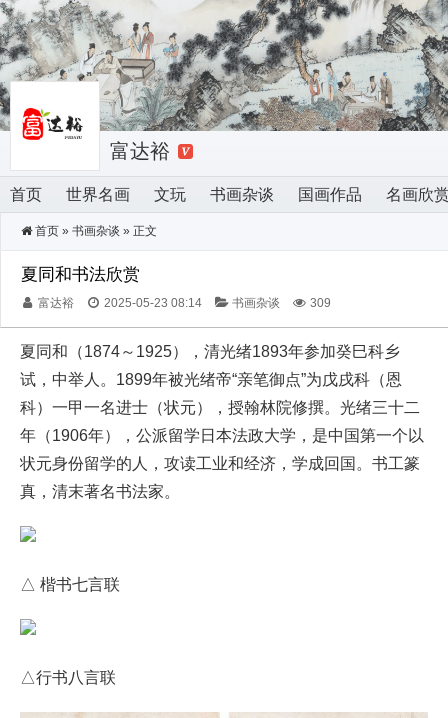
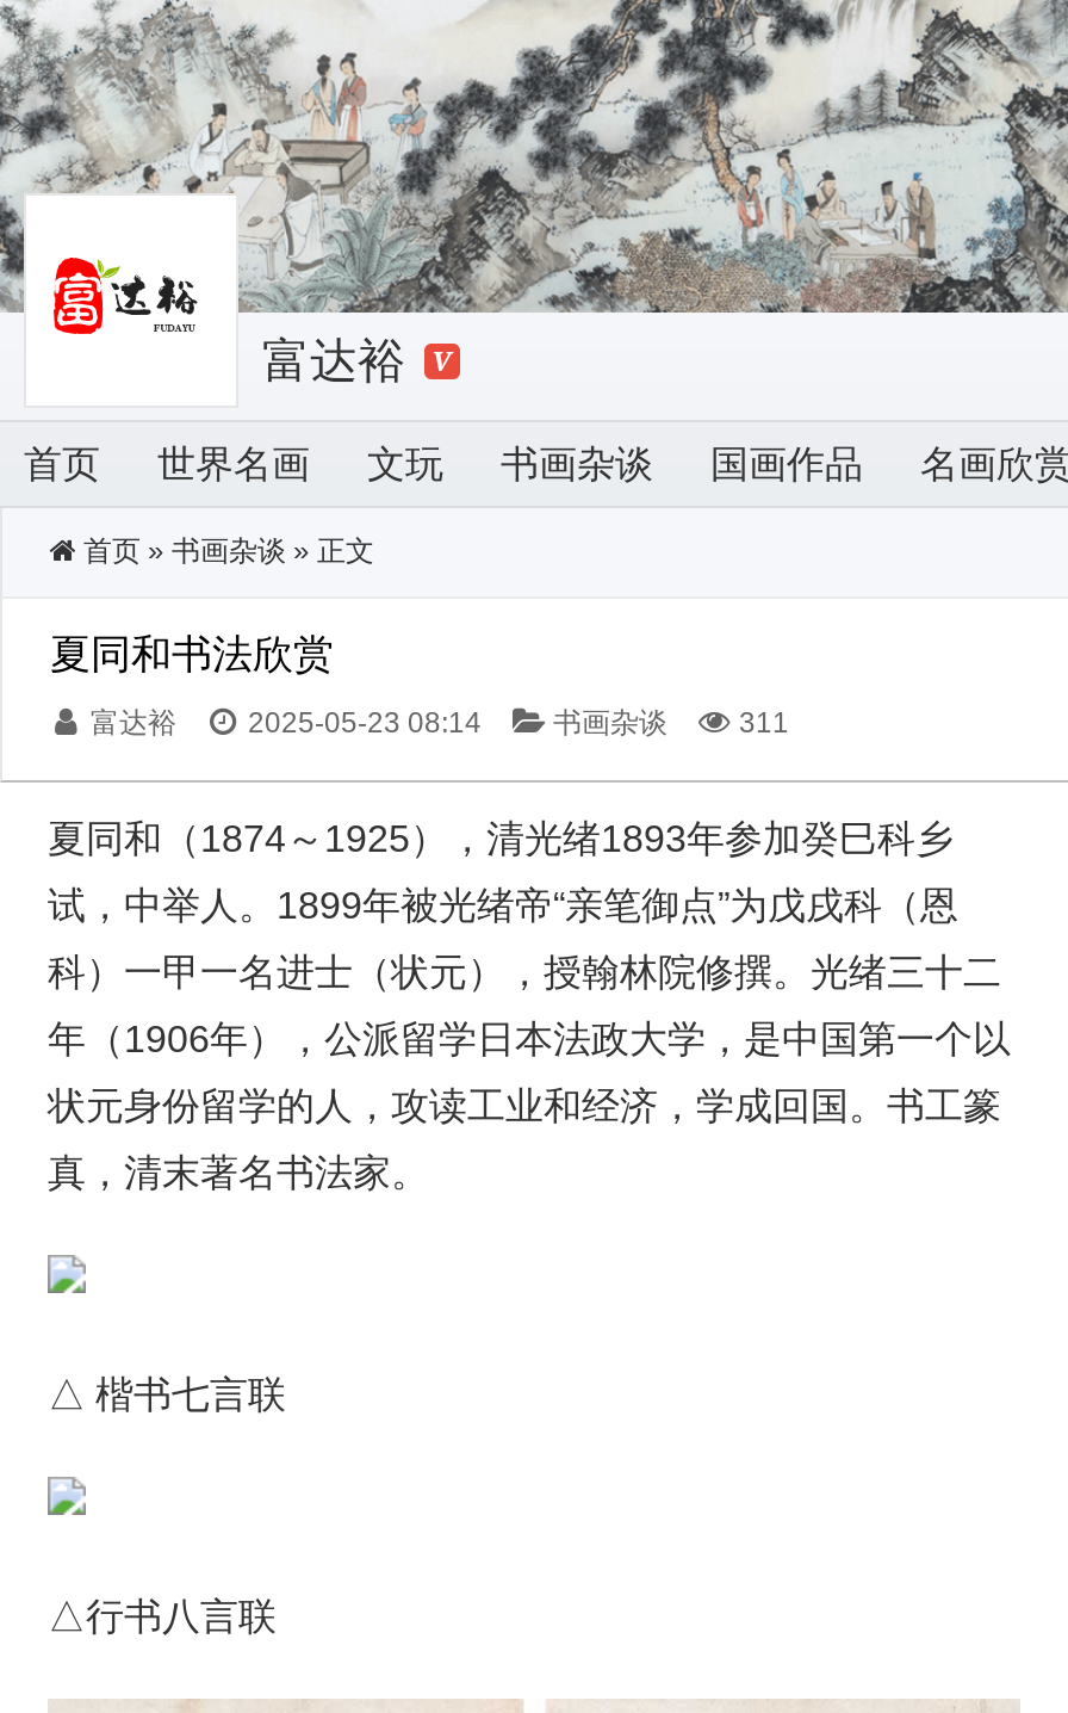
[310,296,331,310] 309 -> [739,705,789,739] 311

